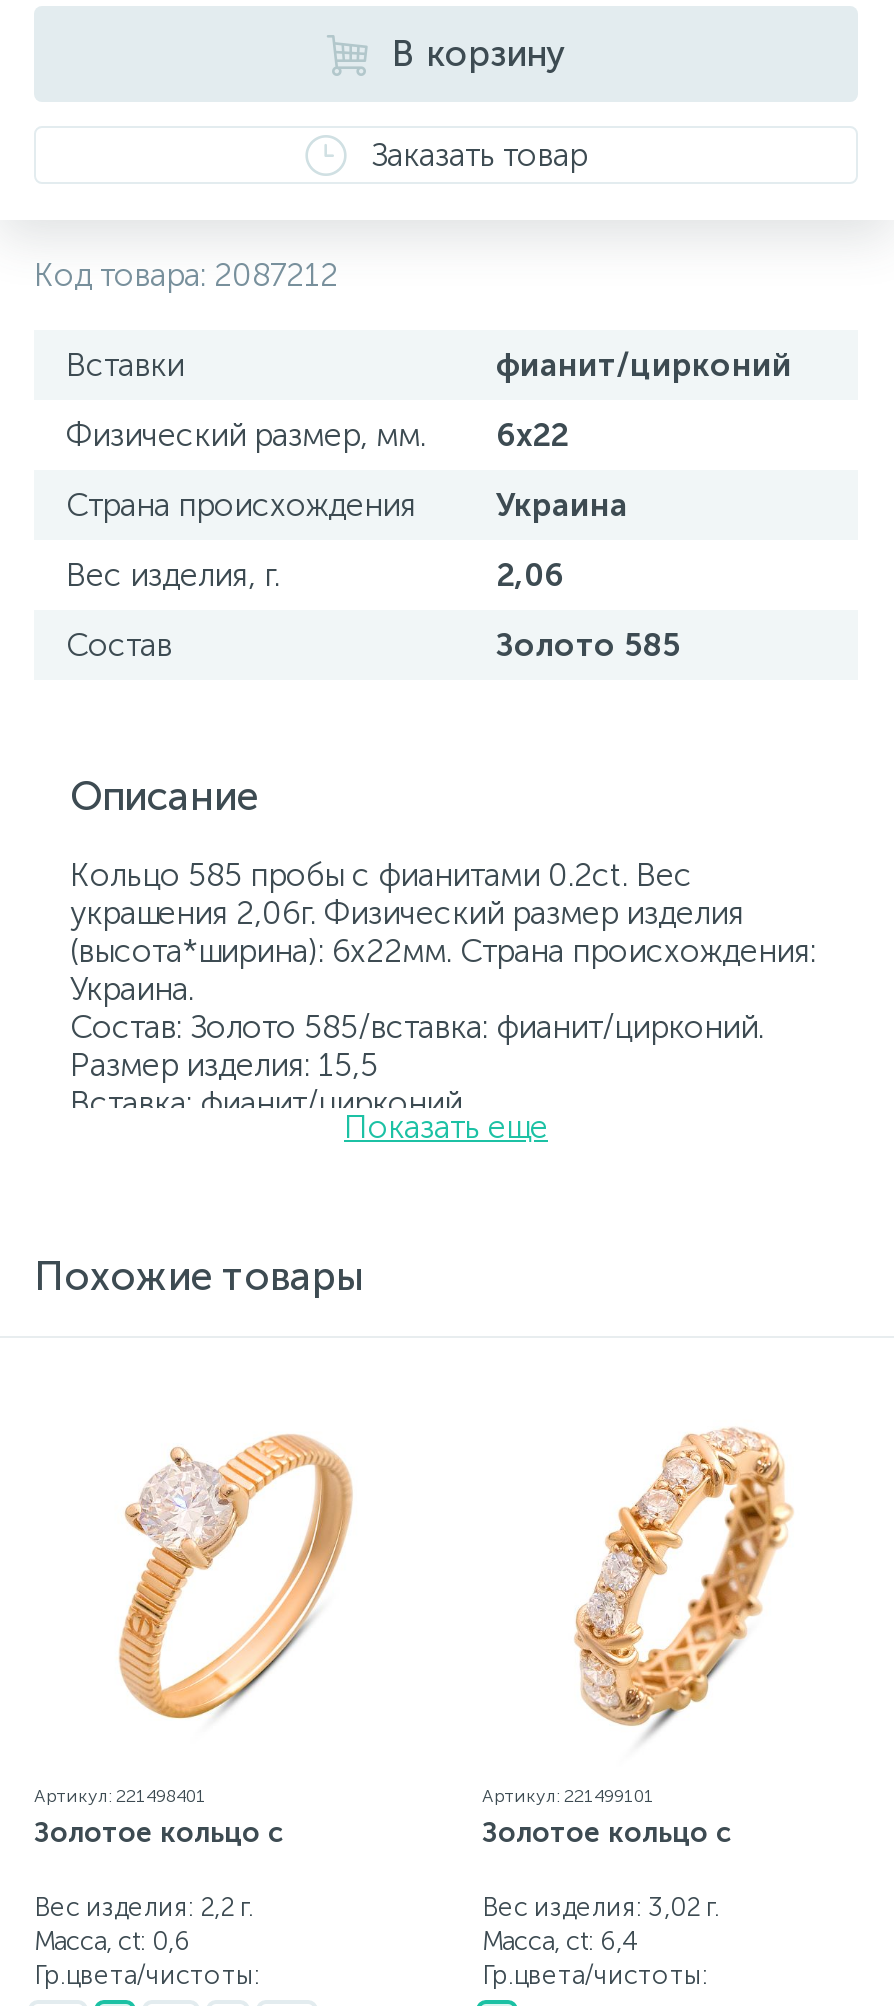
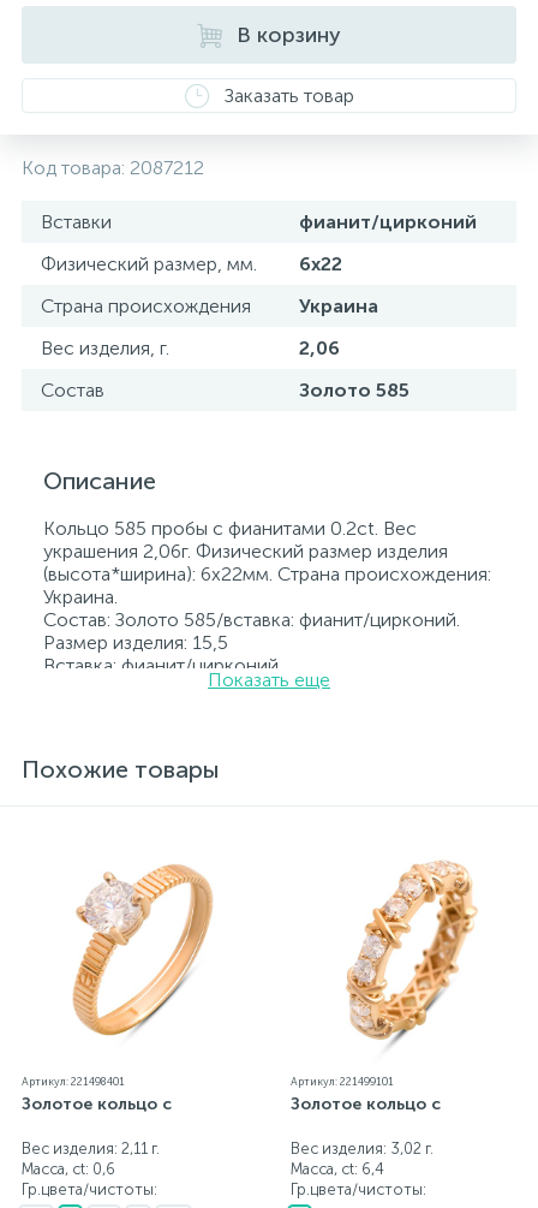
[34,1893,254,1923] Вес изделия: 2,2 г. -> [22,1140,160,1158] Вес изделия: 2,11 г.

